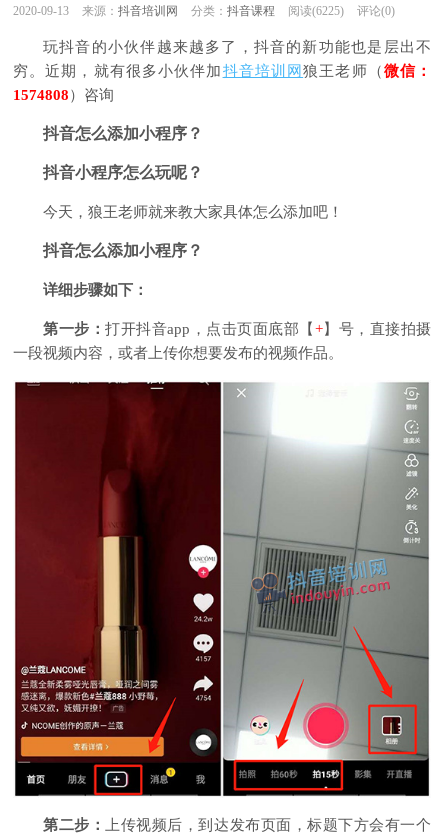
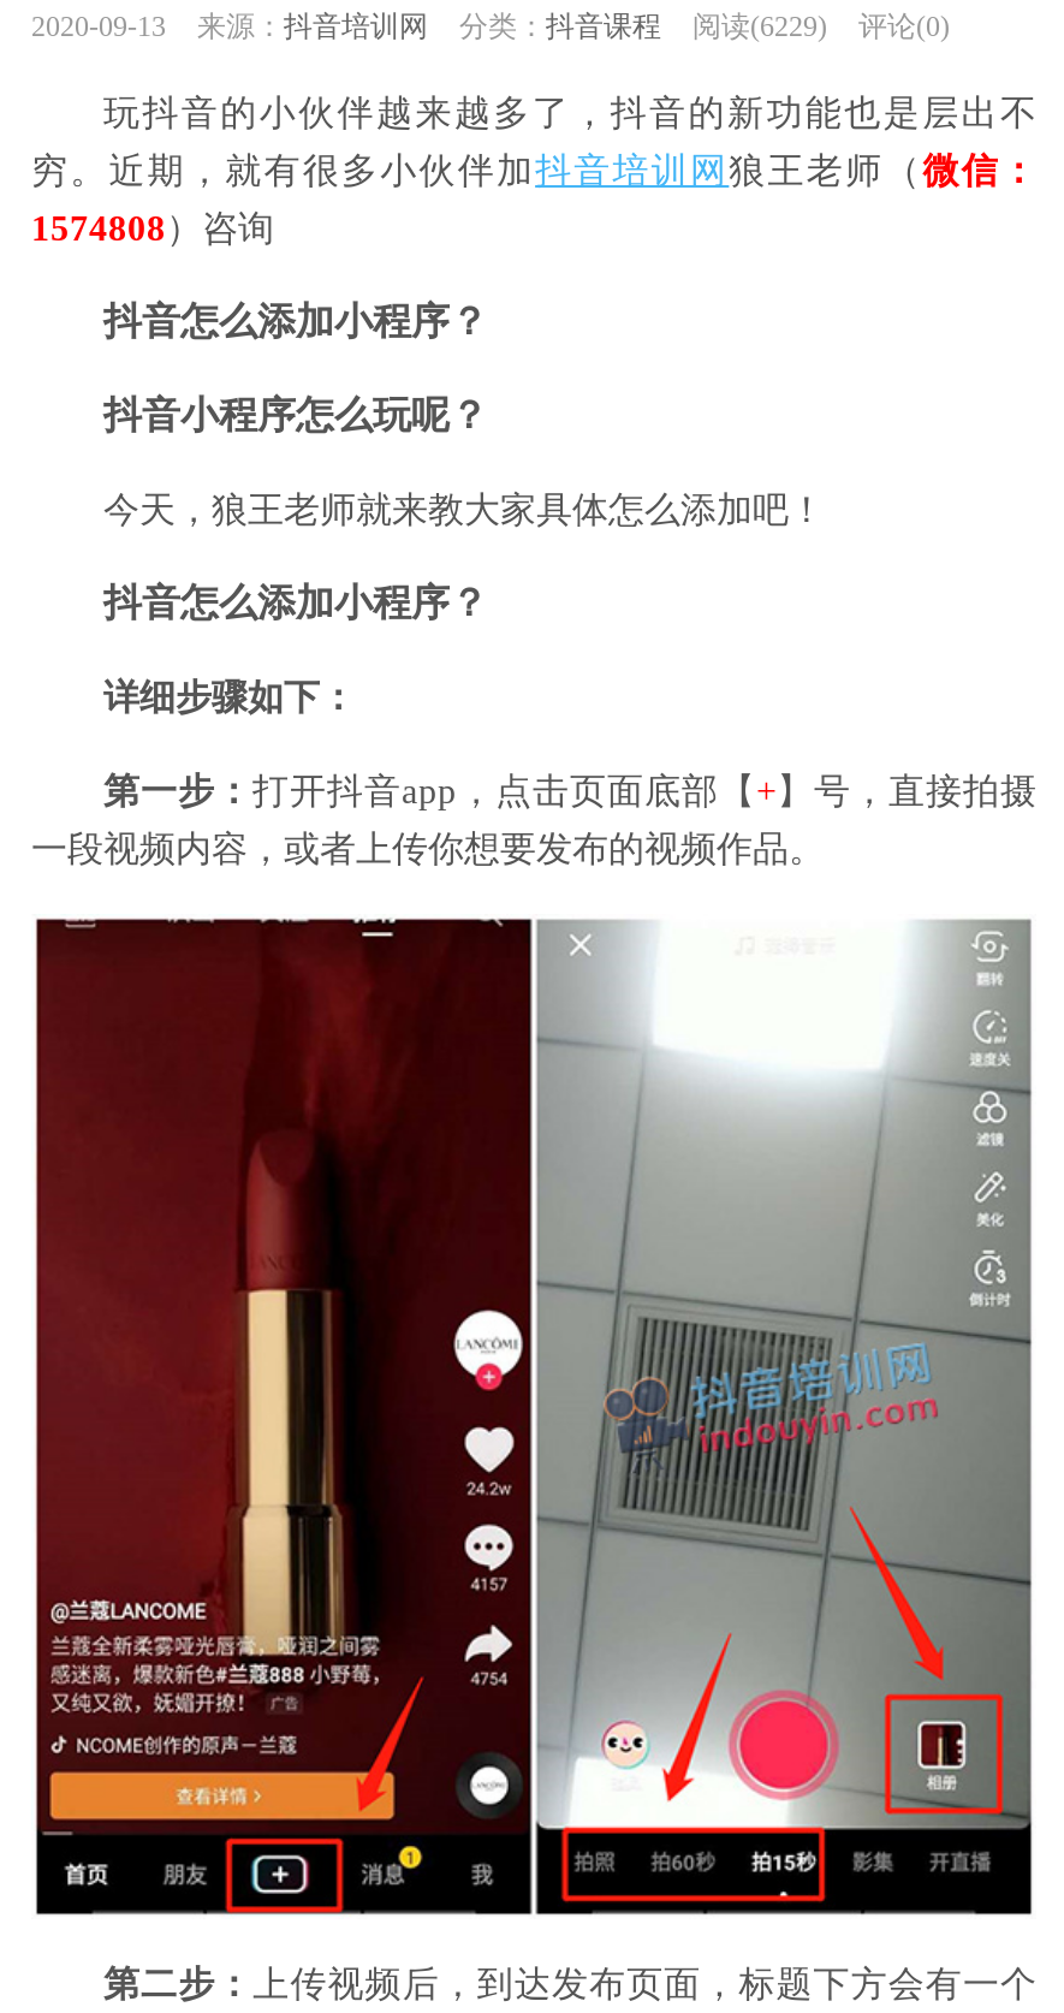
[13,4,395,18] 2020-09-13 来源：抖音培训网 分类：抖音课程 阅读(6225) 评论(0) -> [31,10,950,43] 2020-09-13 来源：抖音培训网 分类：抖音课程 阅读(6229) 评论(0)

